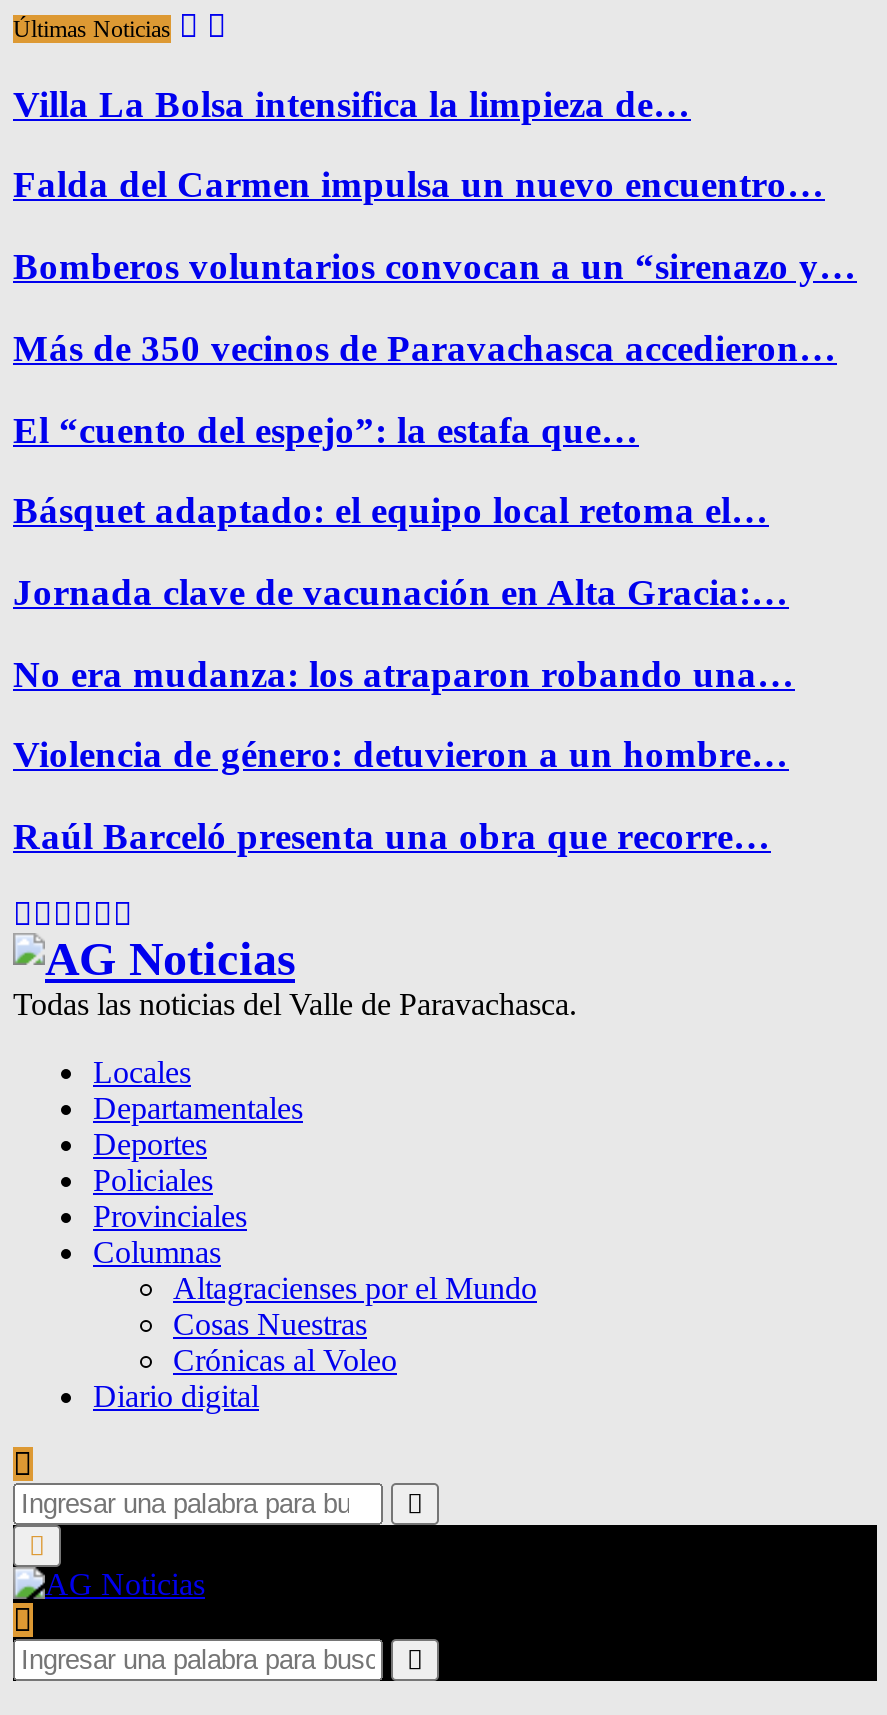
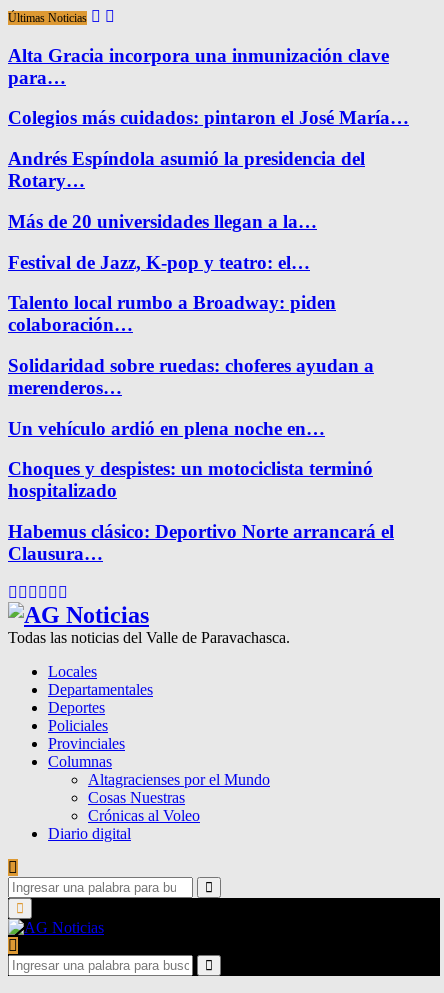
[13,82,691,124] Villa La Bolsa intensifica la limpieza de… -> [8,45,389,88] Alta Gracia incorpora una inmunización clave | para…
[13,164,825,206] Falda del Carmen impulsa un nuevo encuentro… -> [8,107,409,128] Colegios más cuidados: pintaron el José María…
[13,245,857,287] Bomberos voluntarios convocan a un “sirenazo y… -> [8,148,365,191] Andrés Espíndola asumió la presidencia del | Rotary…
[13,327,837,369] Más de 350 vecinos de Paravachasca accedieron… -> [8,211,317,232] Más de 20 universidades llegan a la…
[13,408,639,450] El “cuento del espejo”: la estafa que… -> [8,252,310,273] Festival de Jazz, K-pop y teatro: el…
[13,490,769,532] Básquet adaptado: el equipo local retoma el… -> [8,292,336,335] Talento local rumbo a Broadway: piden | colaboración…
[13,571,789,613] Jornada clave de vacunación en Alta Gracia:… -> [8,355,374,398] Solidaridad sobre ruedas: choferes ayudan a | merenderos…
[13,653,795,695] No era mudanza: los atraparon robando una… -> [8,418,325,439] Un vehículo ardió en plena noche en…
[13,734,789,776] Violencia de género: detuvieron a un hombre… -> [8,458,373,501] Choques y despistes: un motociclista terminó | hospitalizado
[13,815,771,857] Raúl Barceló presenta una obra que recorre… -> [8,521,394,564] Habemus clásico: Deportivo Norte arrancará el | Clausura…

